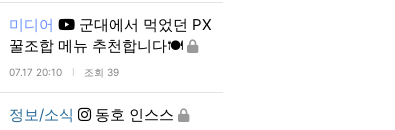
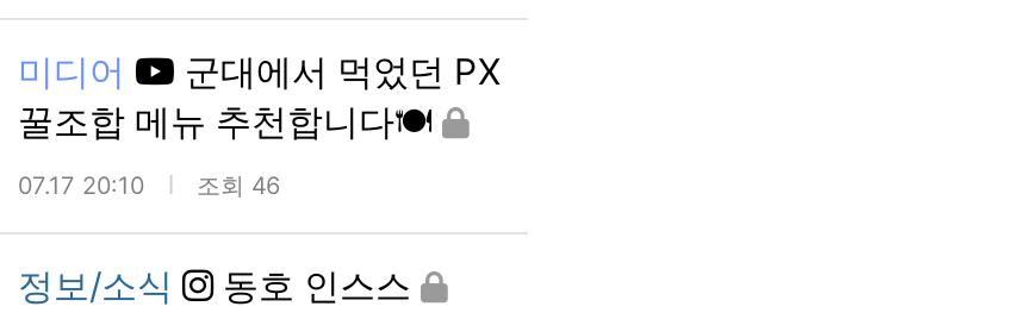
[9,66,119,78] 07.17 20:10 조회 39 -> [18,170,280,199] 07.17 20:10 조회 46

